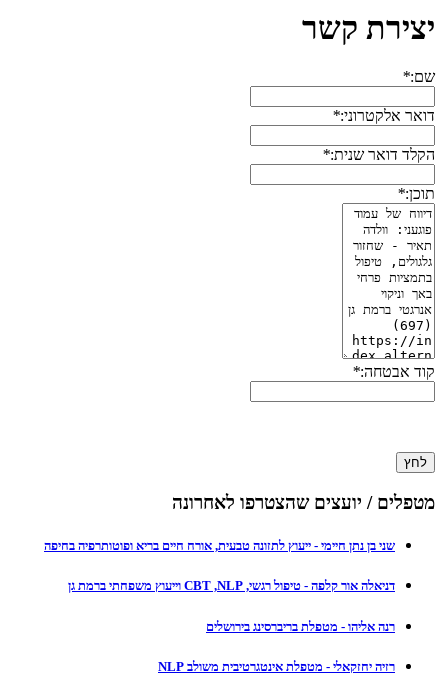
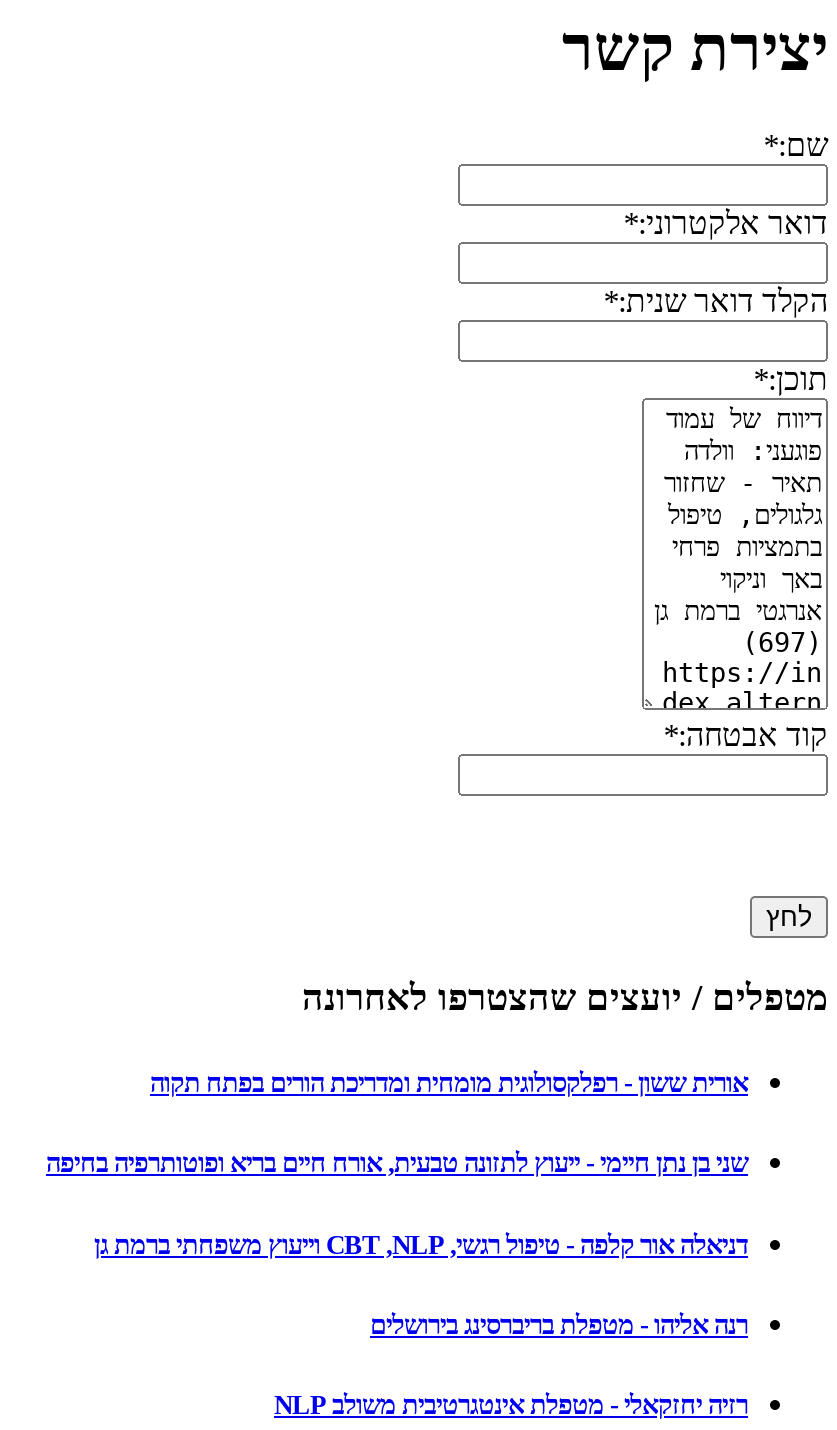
none -> [150,1068,748,1098] אורית ששון - רפלקסולוגית מומחית ומדריכת הורים בפתח תקוה

